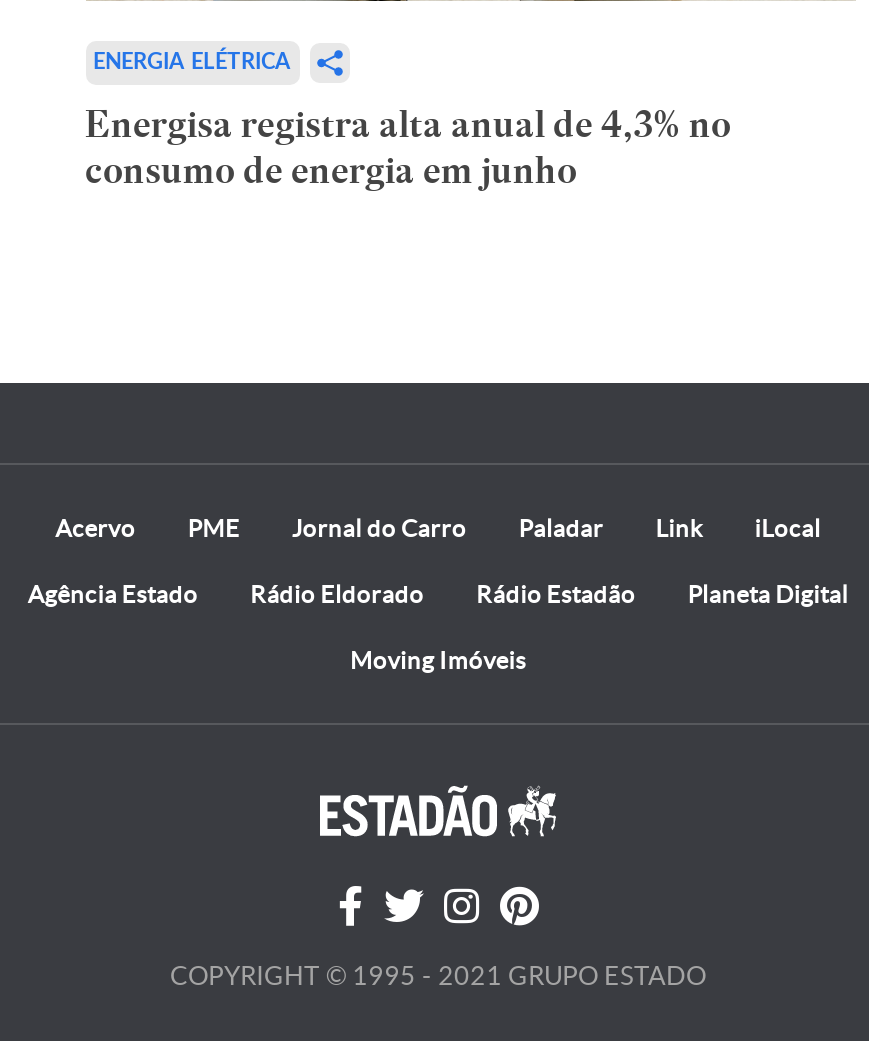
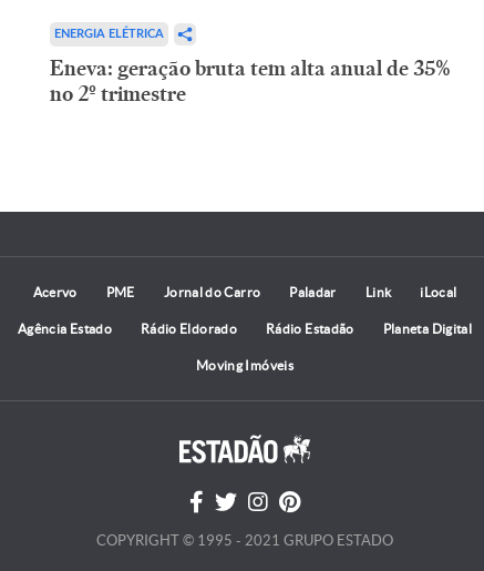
[85,101,731,193] Energisa registra alta anual de 4,3% no | consumo de energia em junho -> [49,56,450,107] Eneva: geração bruta tem alta anual de 35% | no 2º trimestre

